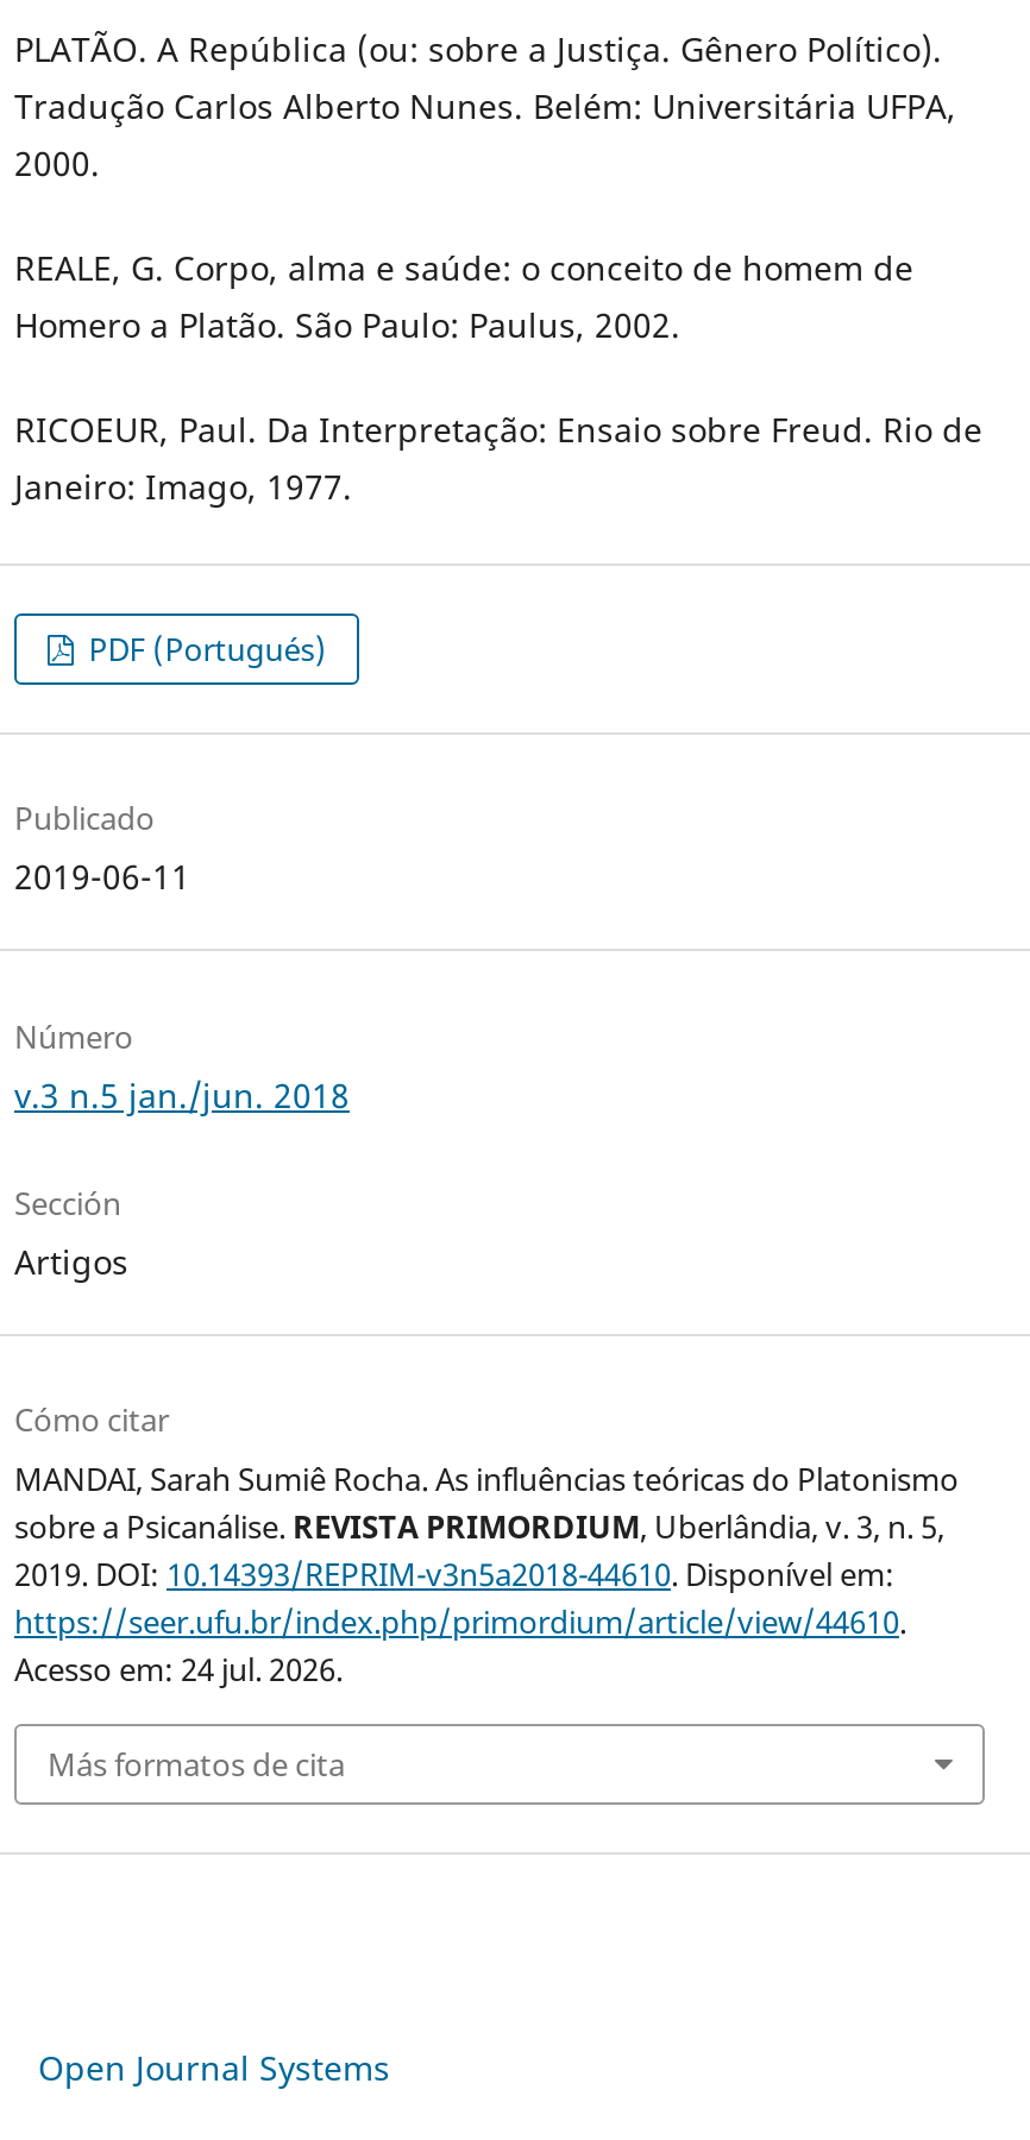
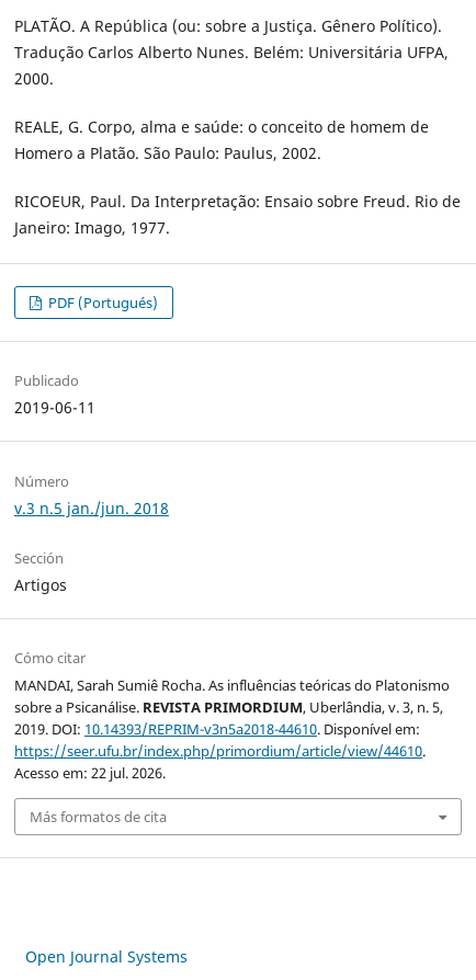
[14,1647,343,1689] Acesso em: 24 jul. 2026. -> [14,762,166,782] Acesso em: 22 jul. 2026.

